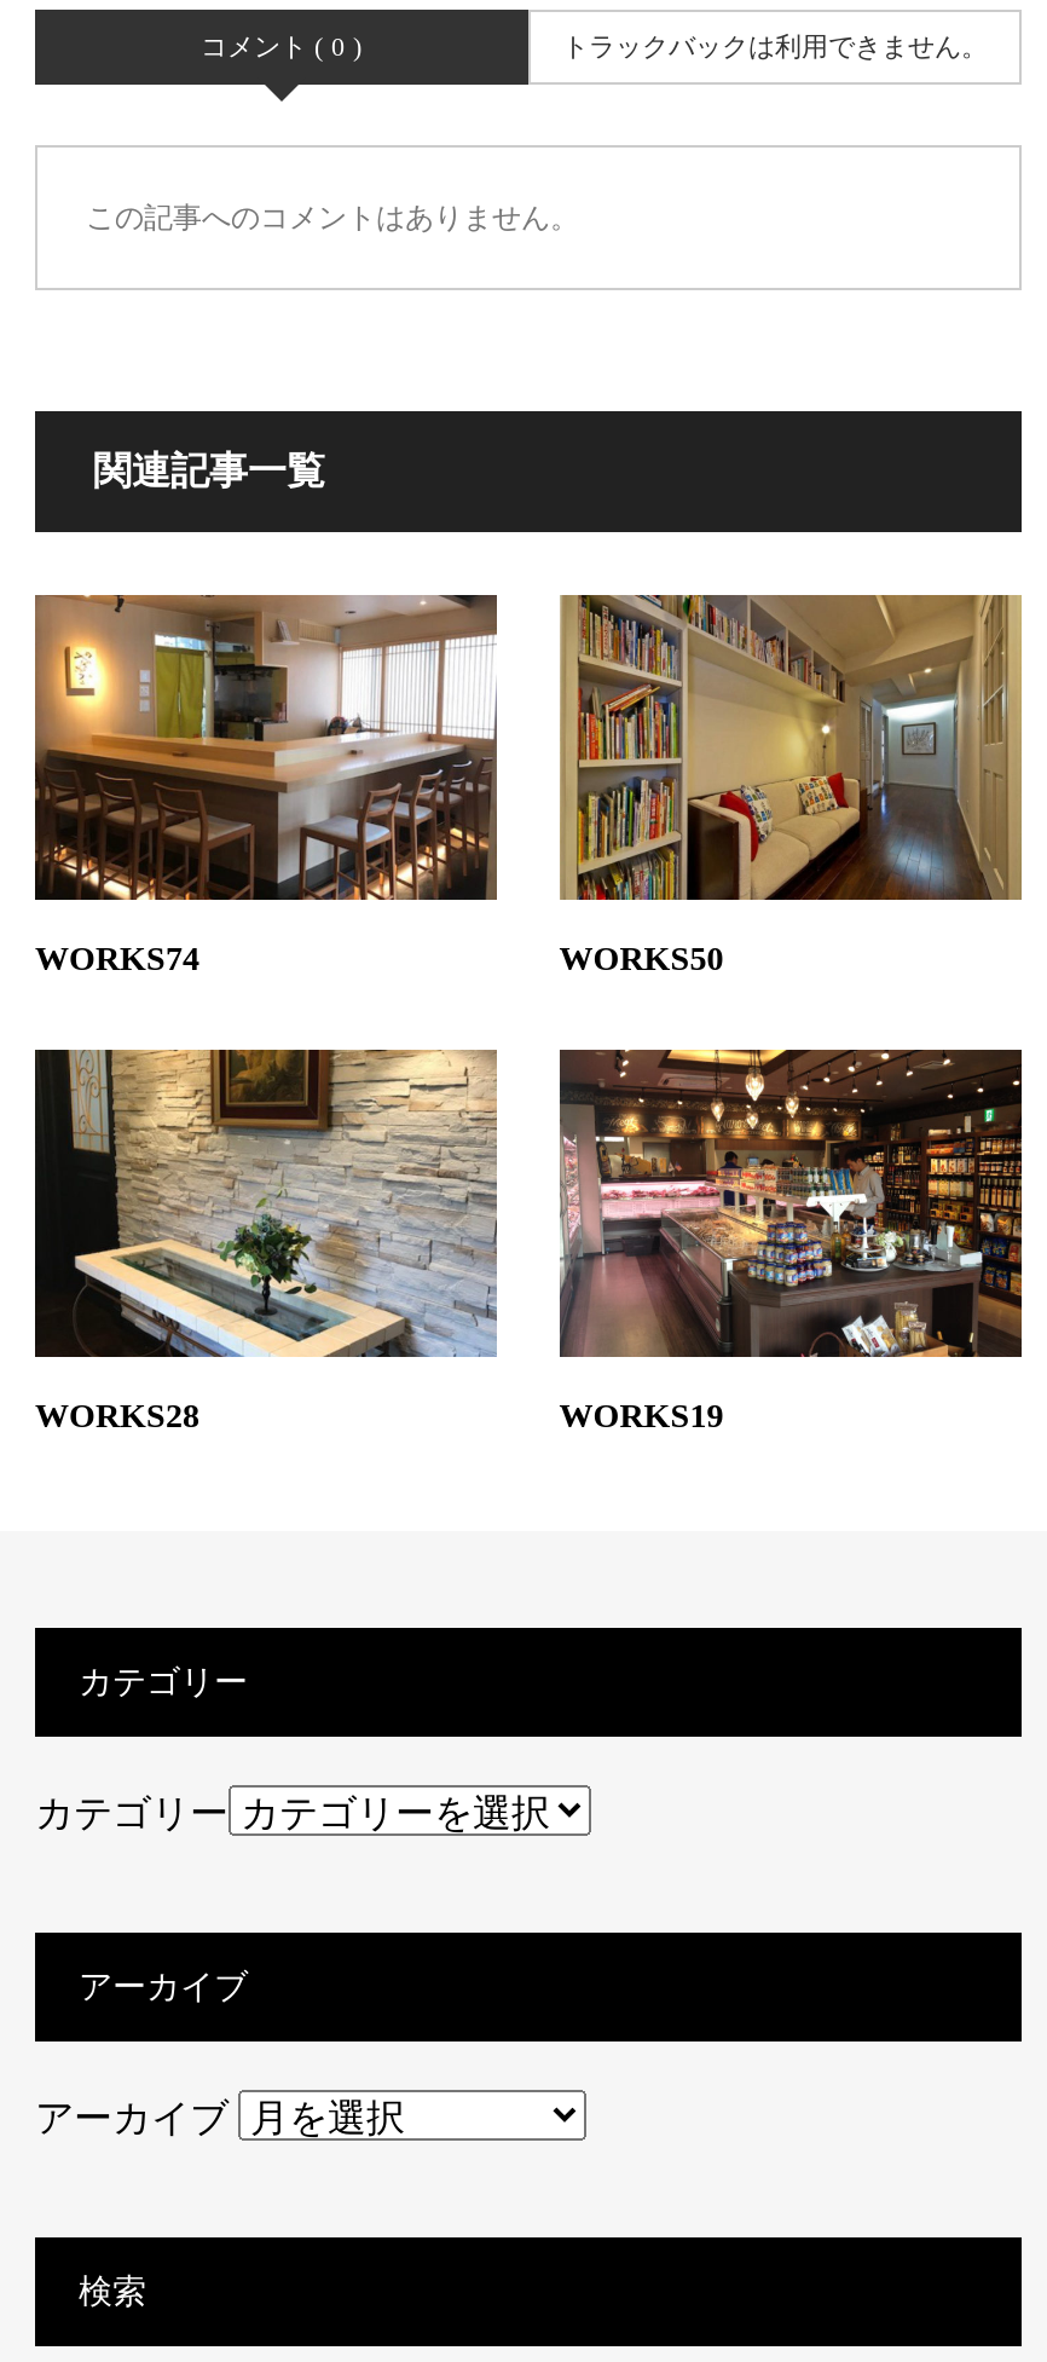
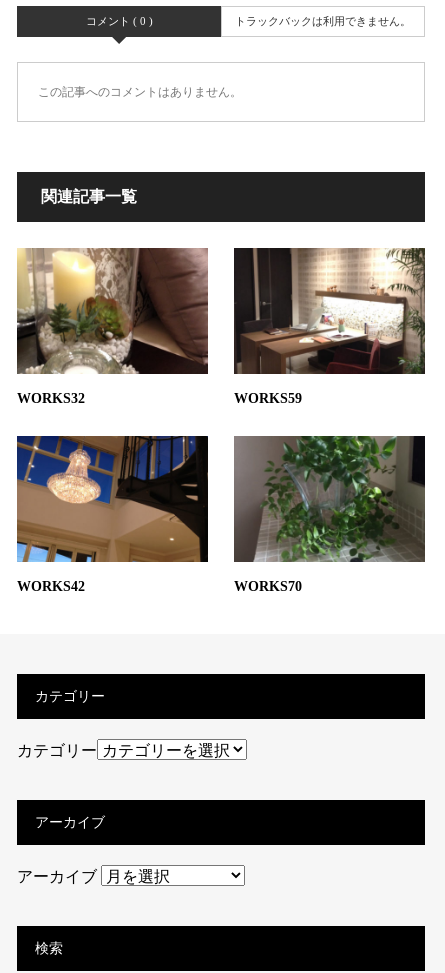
[35,595,724,978] [image] | WORKS74 | WORKS50 -> [17,248,302,406] [image] | WORKS32 | WORKS59
[557,593,1024,902] [image] -> [233,247,426,375] [image]
[33,1047,724,1434] [image] | WORKS28 | WORKS19 -> [16,435,302,594] [image] | WORKS42 | WORKS70
[560,1047,1022,1357] [image] -> [234,435,425,563] [image]

